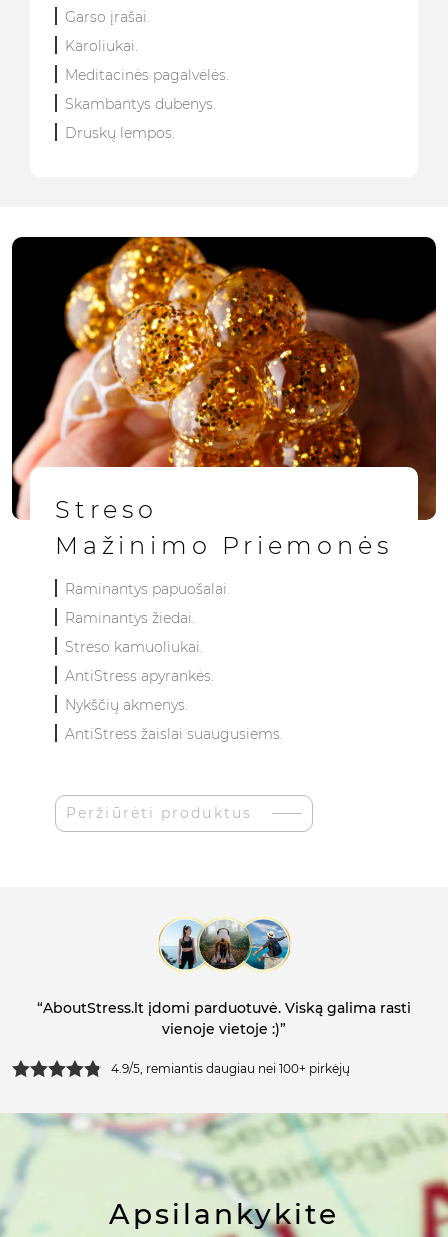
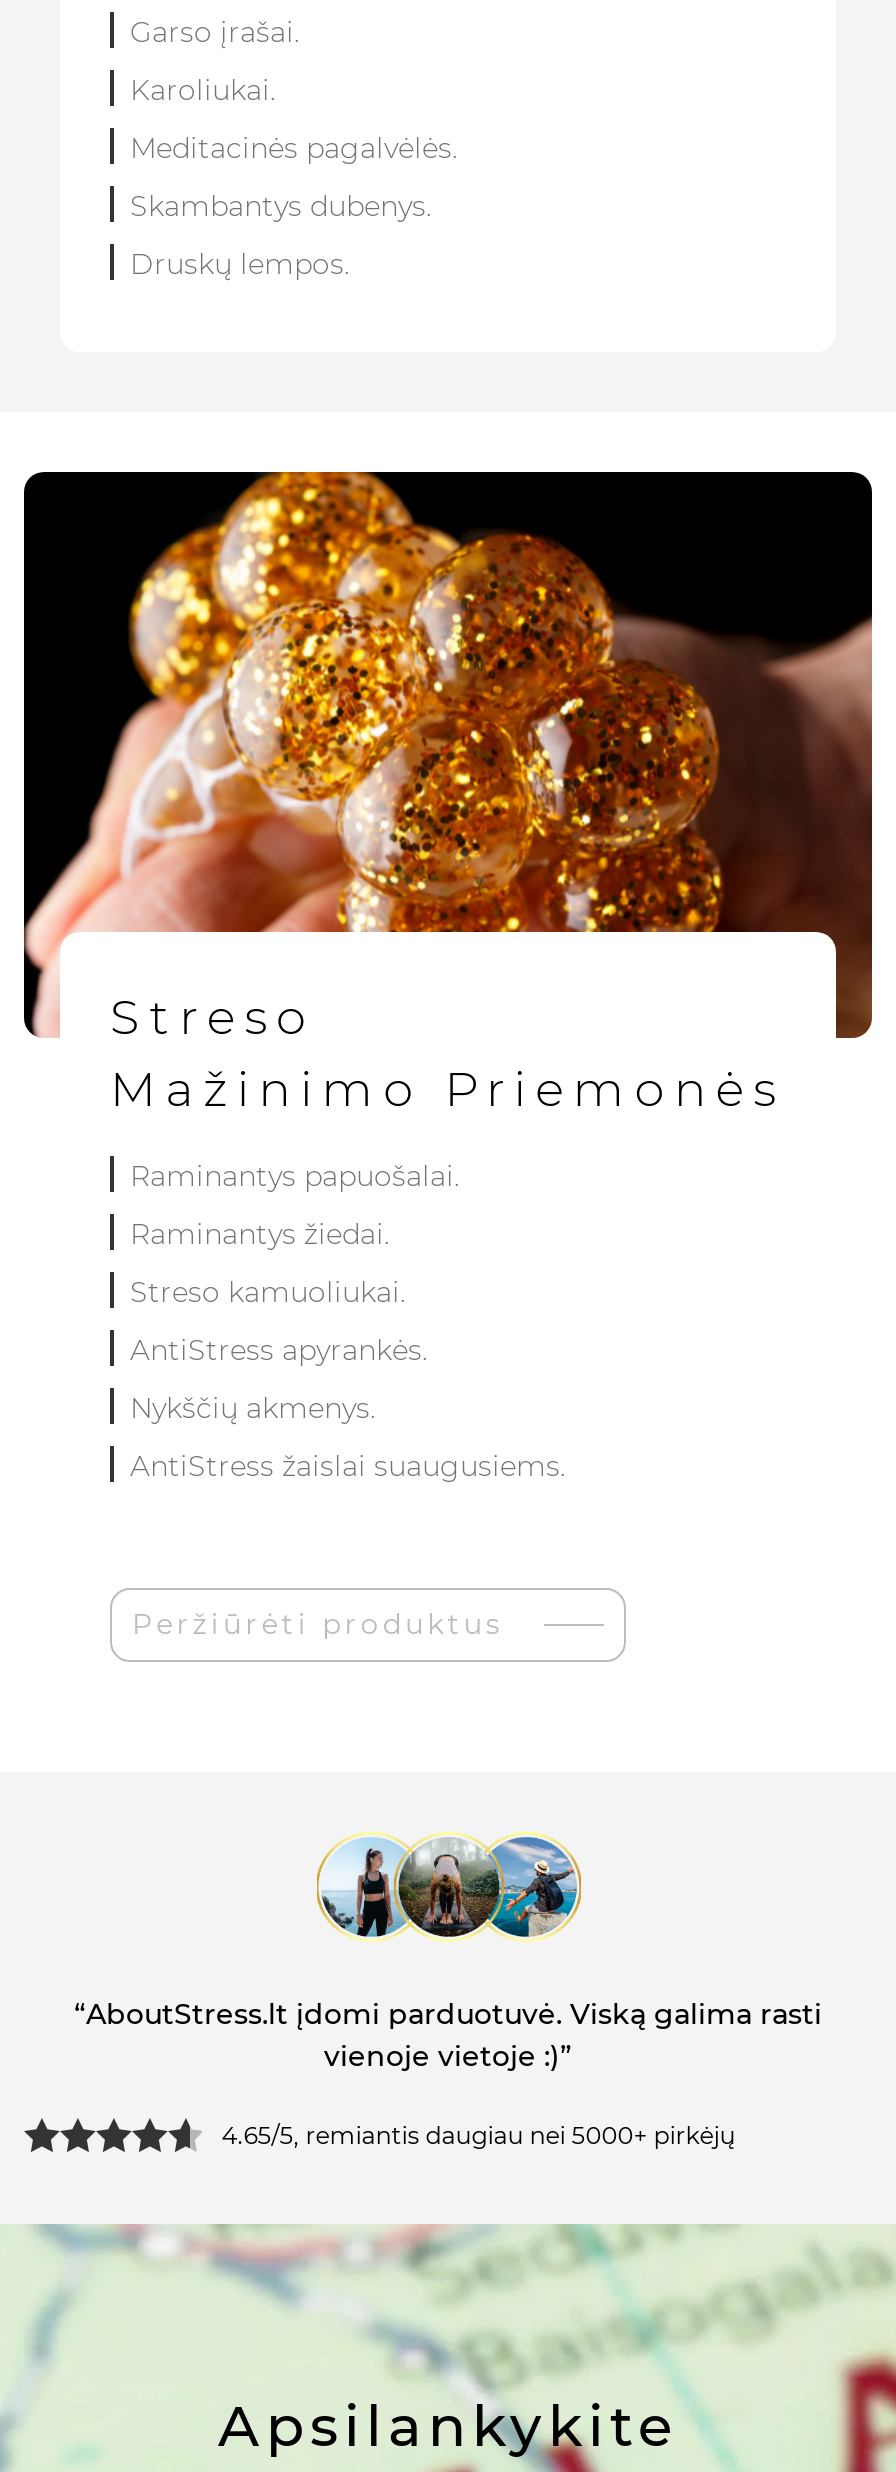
[111,1061,350,1076] 4.9/5, remiantis daugiau nei 100+ pirkėjų -> [222,2120,736,2150] 4.65/5, remiantis daugiau nei 5000+ pirkėjų

